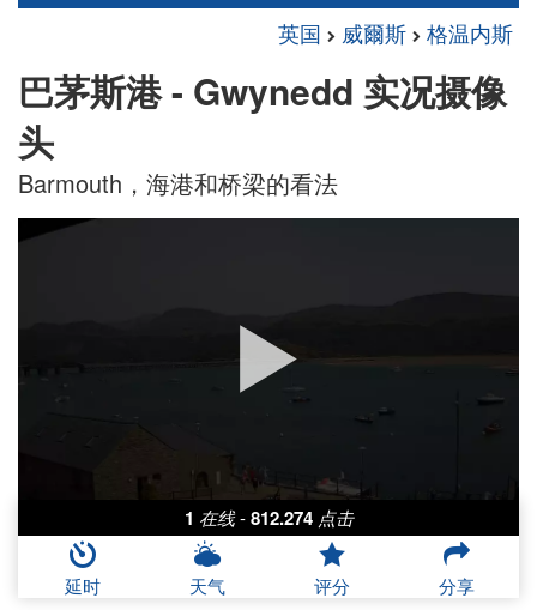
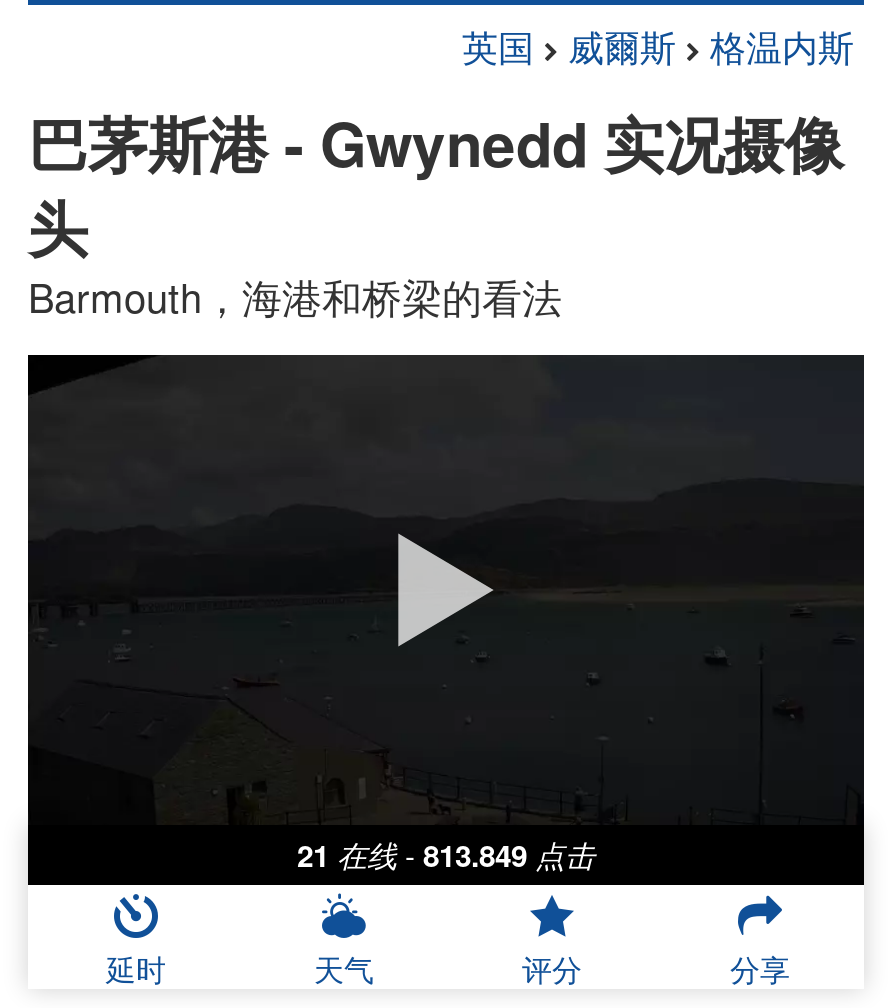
[184,505,353,531] 1 在线 - 812.274 点击 -> [297,833,595,877] 21 在线 - 813.849 点击

